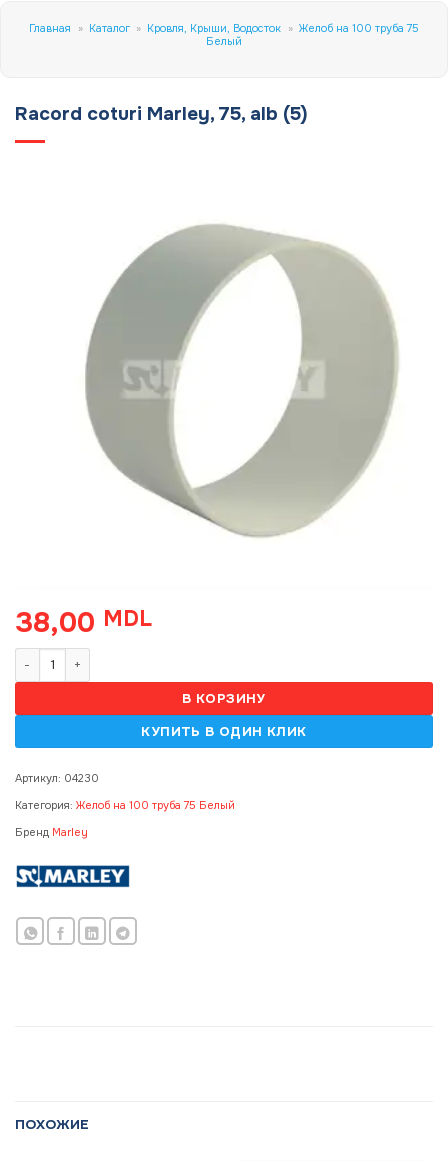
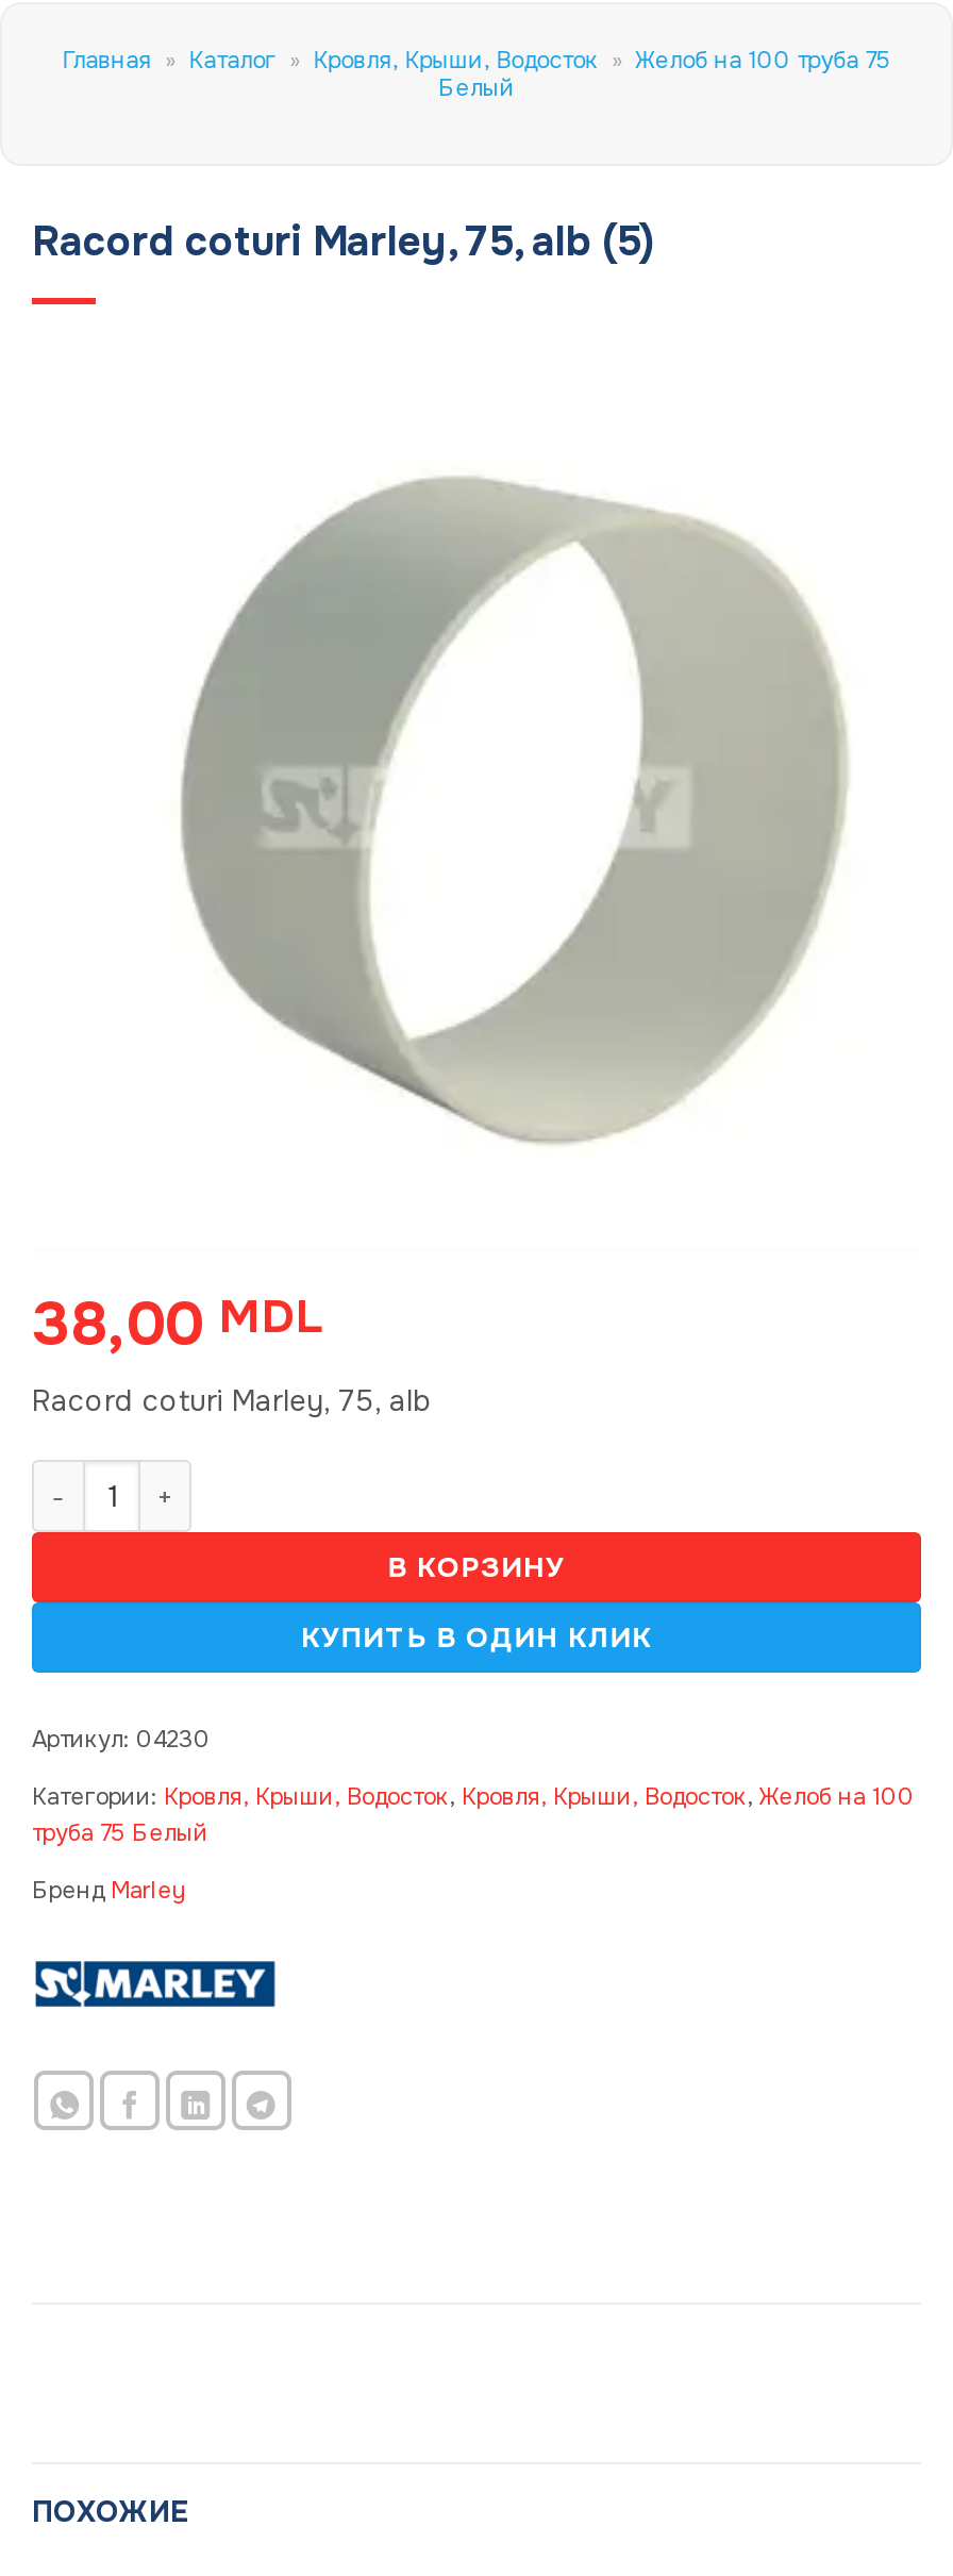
none -> [32,1382,432,1419] Racord coturi Marley, 75, alb
[15,798,235,812] Категория: Желоб на 100 труба 75 Белый -> [32,1781,915,1847] Категории: Кровля, Крыши, Водосток, Кровля, Крыши, Водосток, Желоб на 100 | труба 75 Белый

